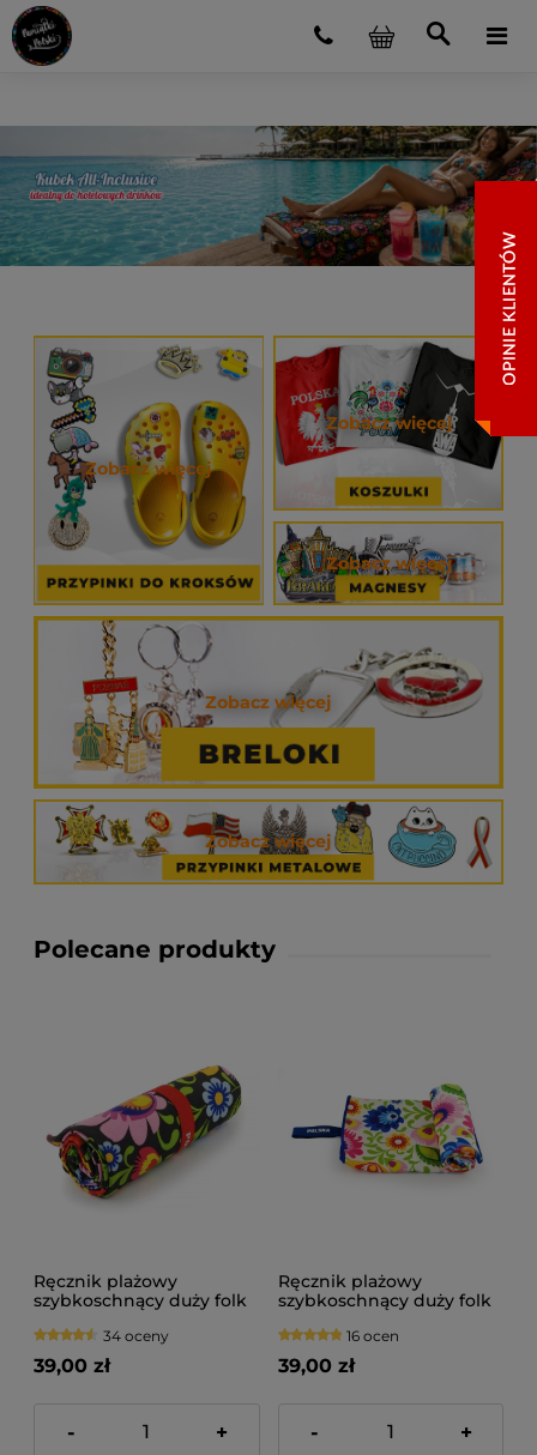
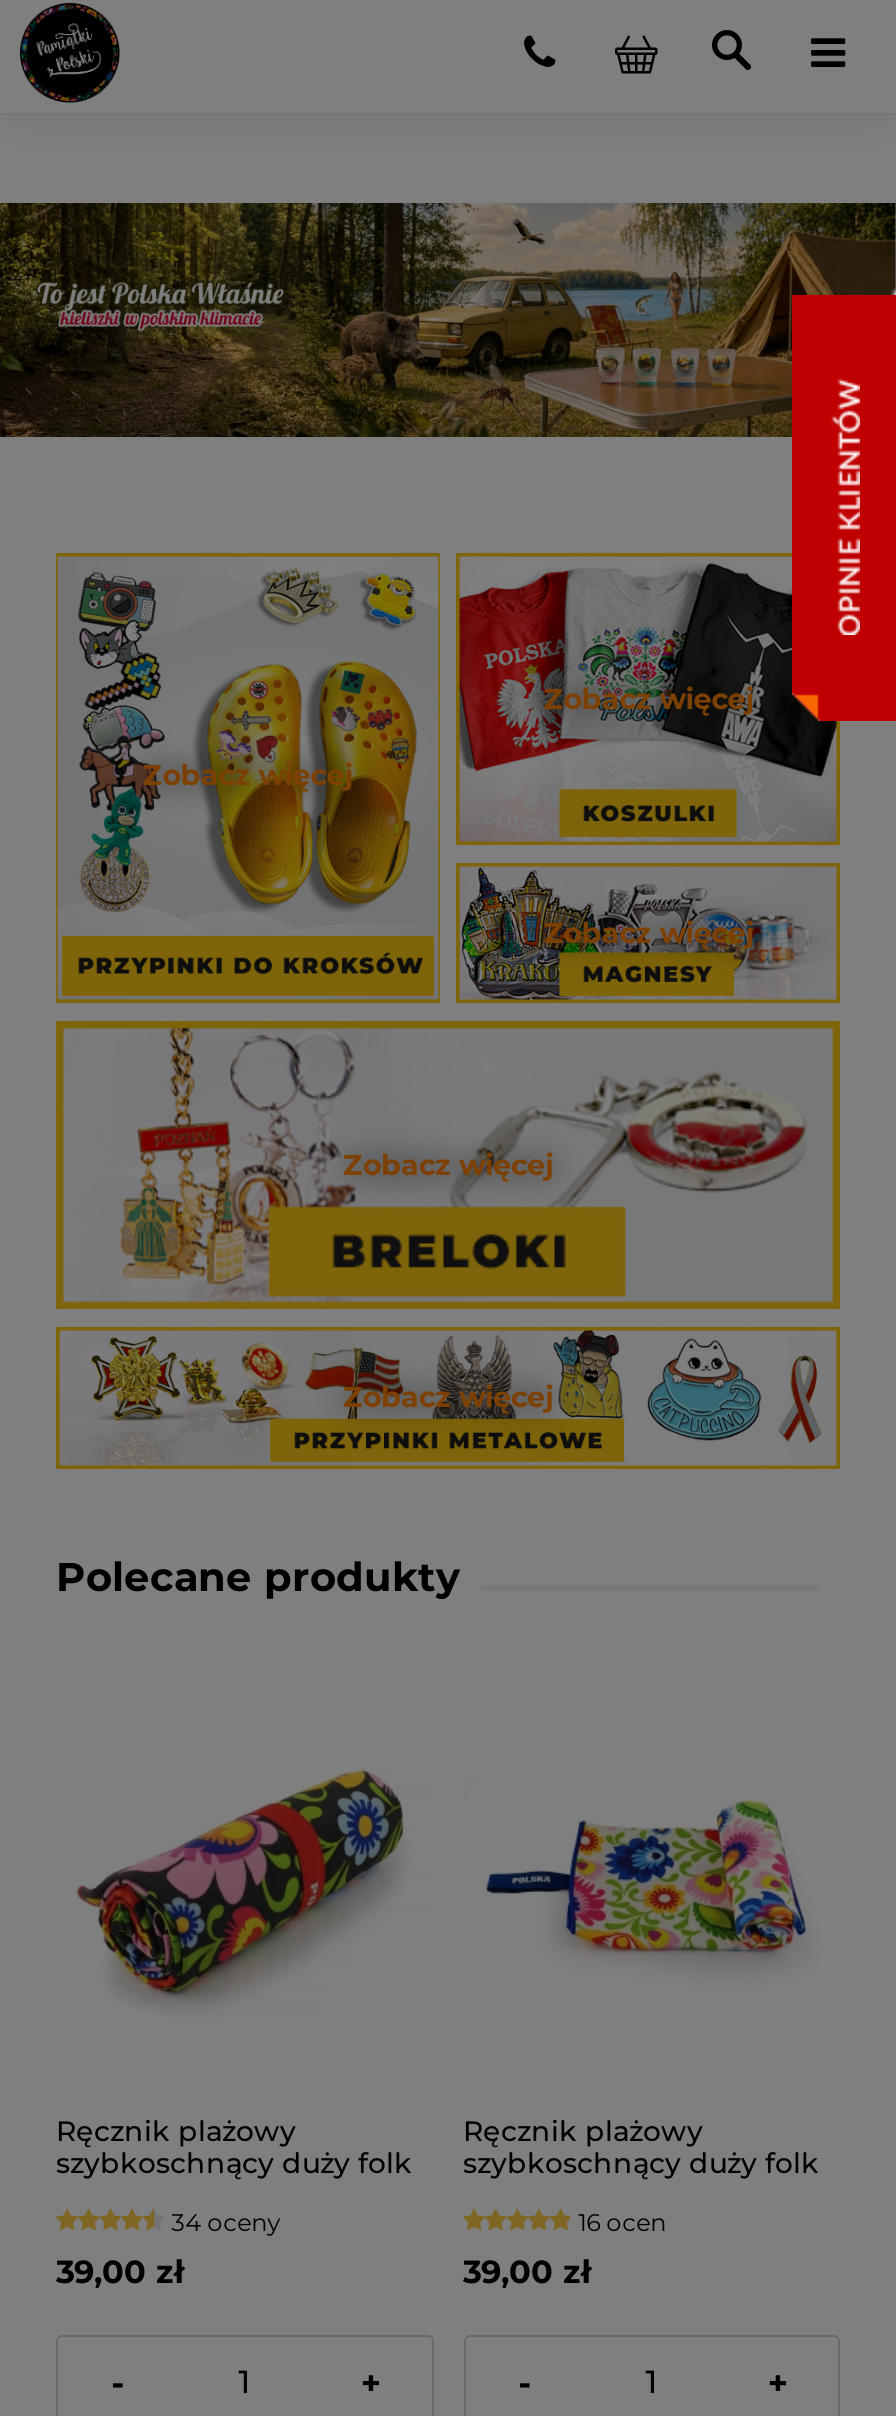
[4,125,533,266] [image] -> [6,201,890,437] [image]

